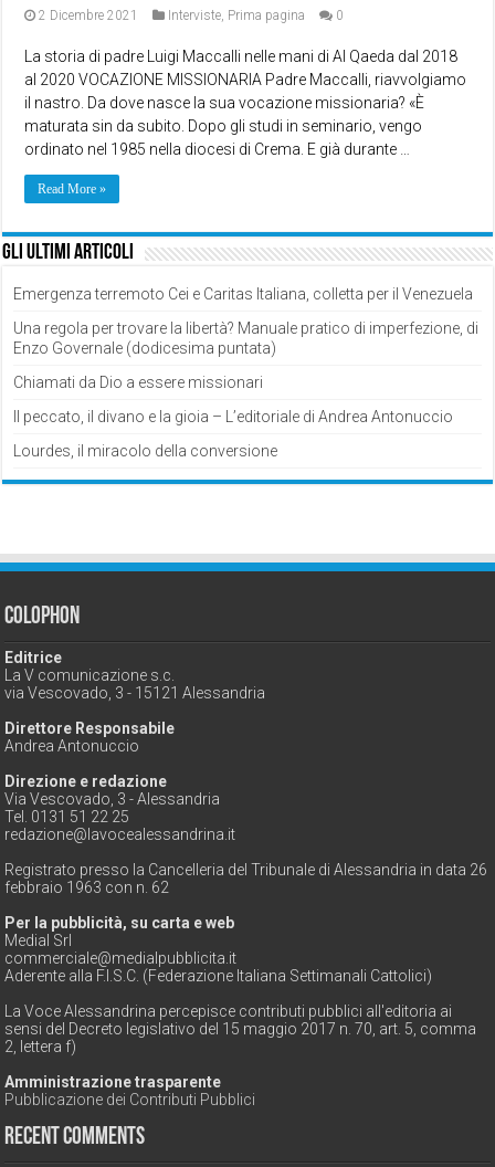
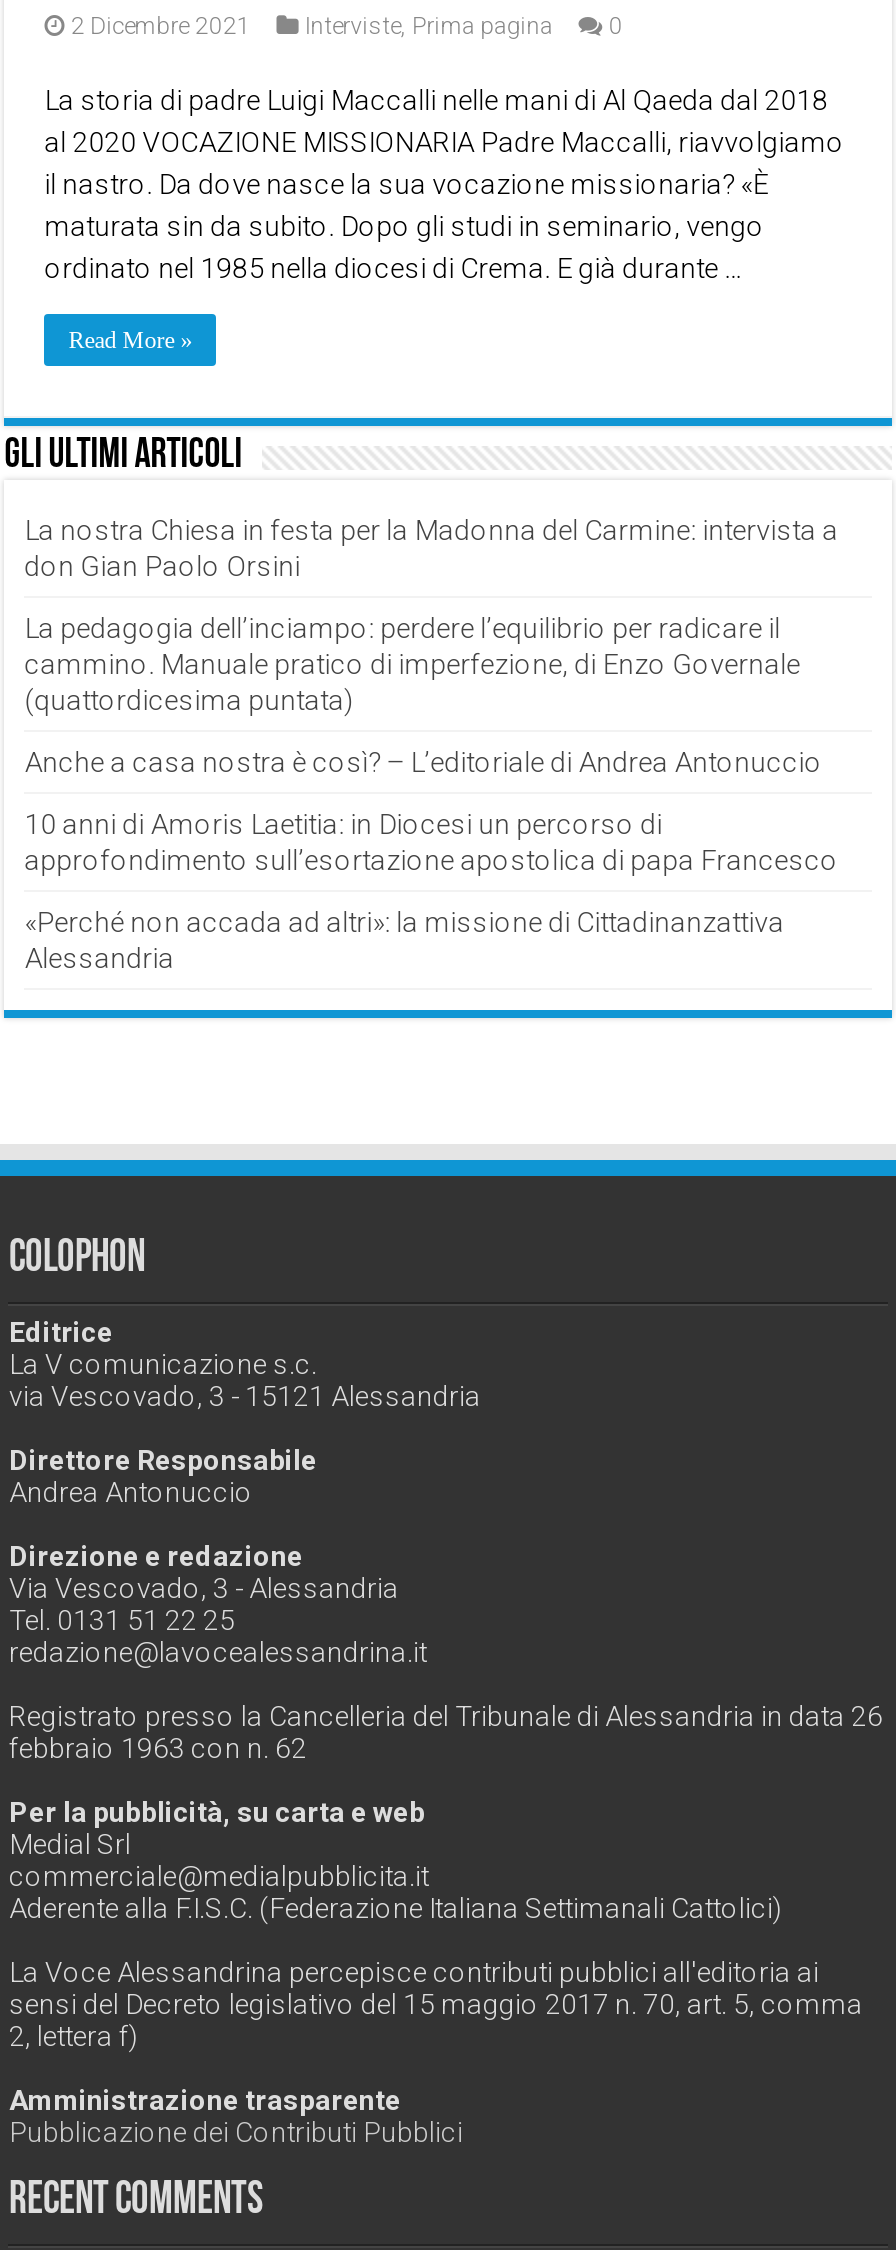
[13,285,473,303] Emergenza terremoto Cei e Caritas Italiana, colletta per il Venezuela -> [24,514,838,582] La nostra Chiesa in festa per la Madonna del Carmine: intervista a | don Gian Paolo Orsini
[13,319,479,357] Una regola per trovare la libertà? Manuale pratico di imperfezione, di | Enzo Governale (dodicesima puntata) -> [24,612,800,716] La pedagogia dell’inciampo: perdere l’equilibrio per radicare il | cammino. Manuale pratico di imperfezione, di Enzo Governale | (quattordicesima puntata)
[13,373,263,391] Chiamati da Dio a essere missionari -> [24,746,822,778] Anche a casa nostra è così? – L’editoriale di Andrea Antonuccio
[13,408,453,425] Il peccato, il divano e la gioia – L’editoriale di Andrea Antonuccio -> [24,808,838,876] 10 anni di Amoris Laetitia: in Diocesi un percorso di | approfondimento sull’esortazione apostolica di papa Francesco
[13,442,278,460] Lourdes, il miracolo della conversione -> [24,906,784,974] «Perché non accada ad altri»: la missione di Cittadinanzattiva | Alessandria

